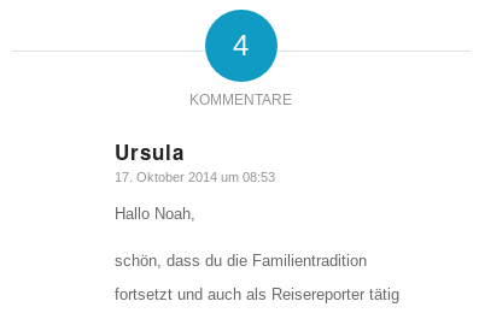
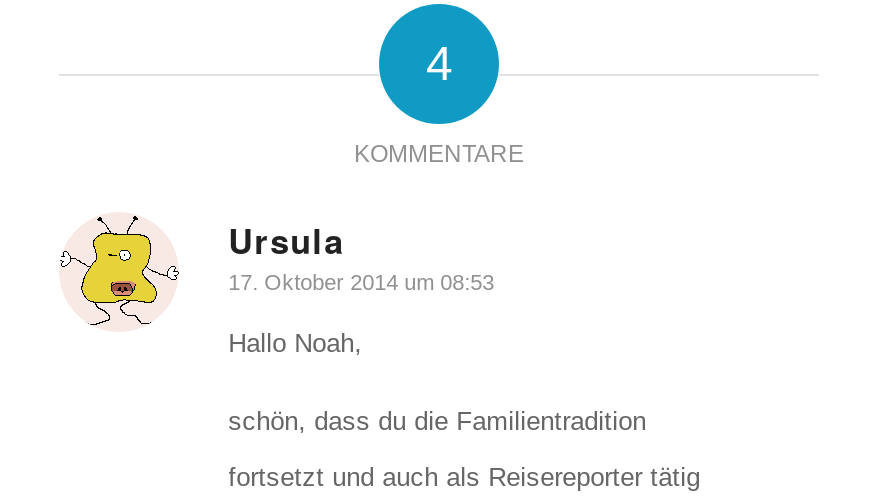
none -> [59,213,179,327] [image]

